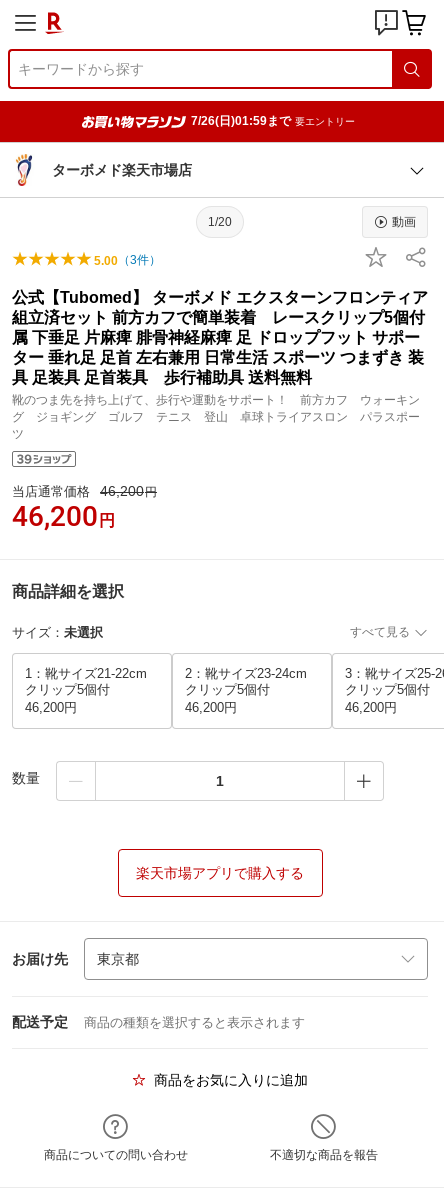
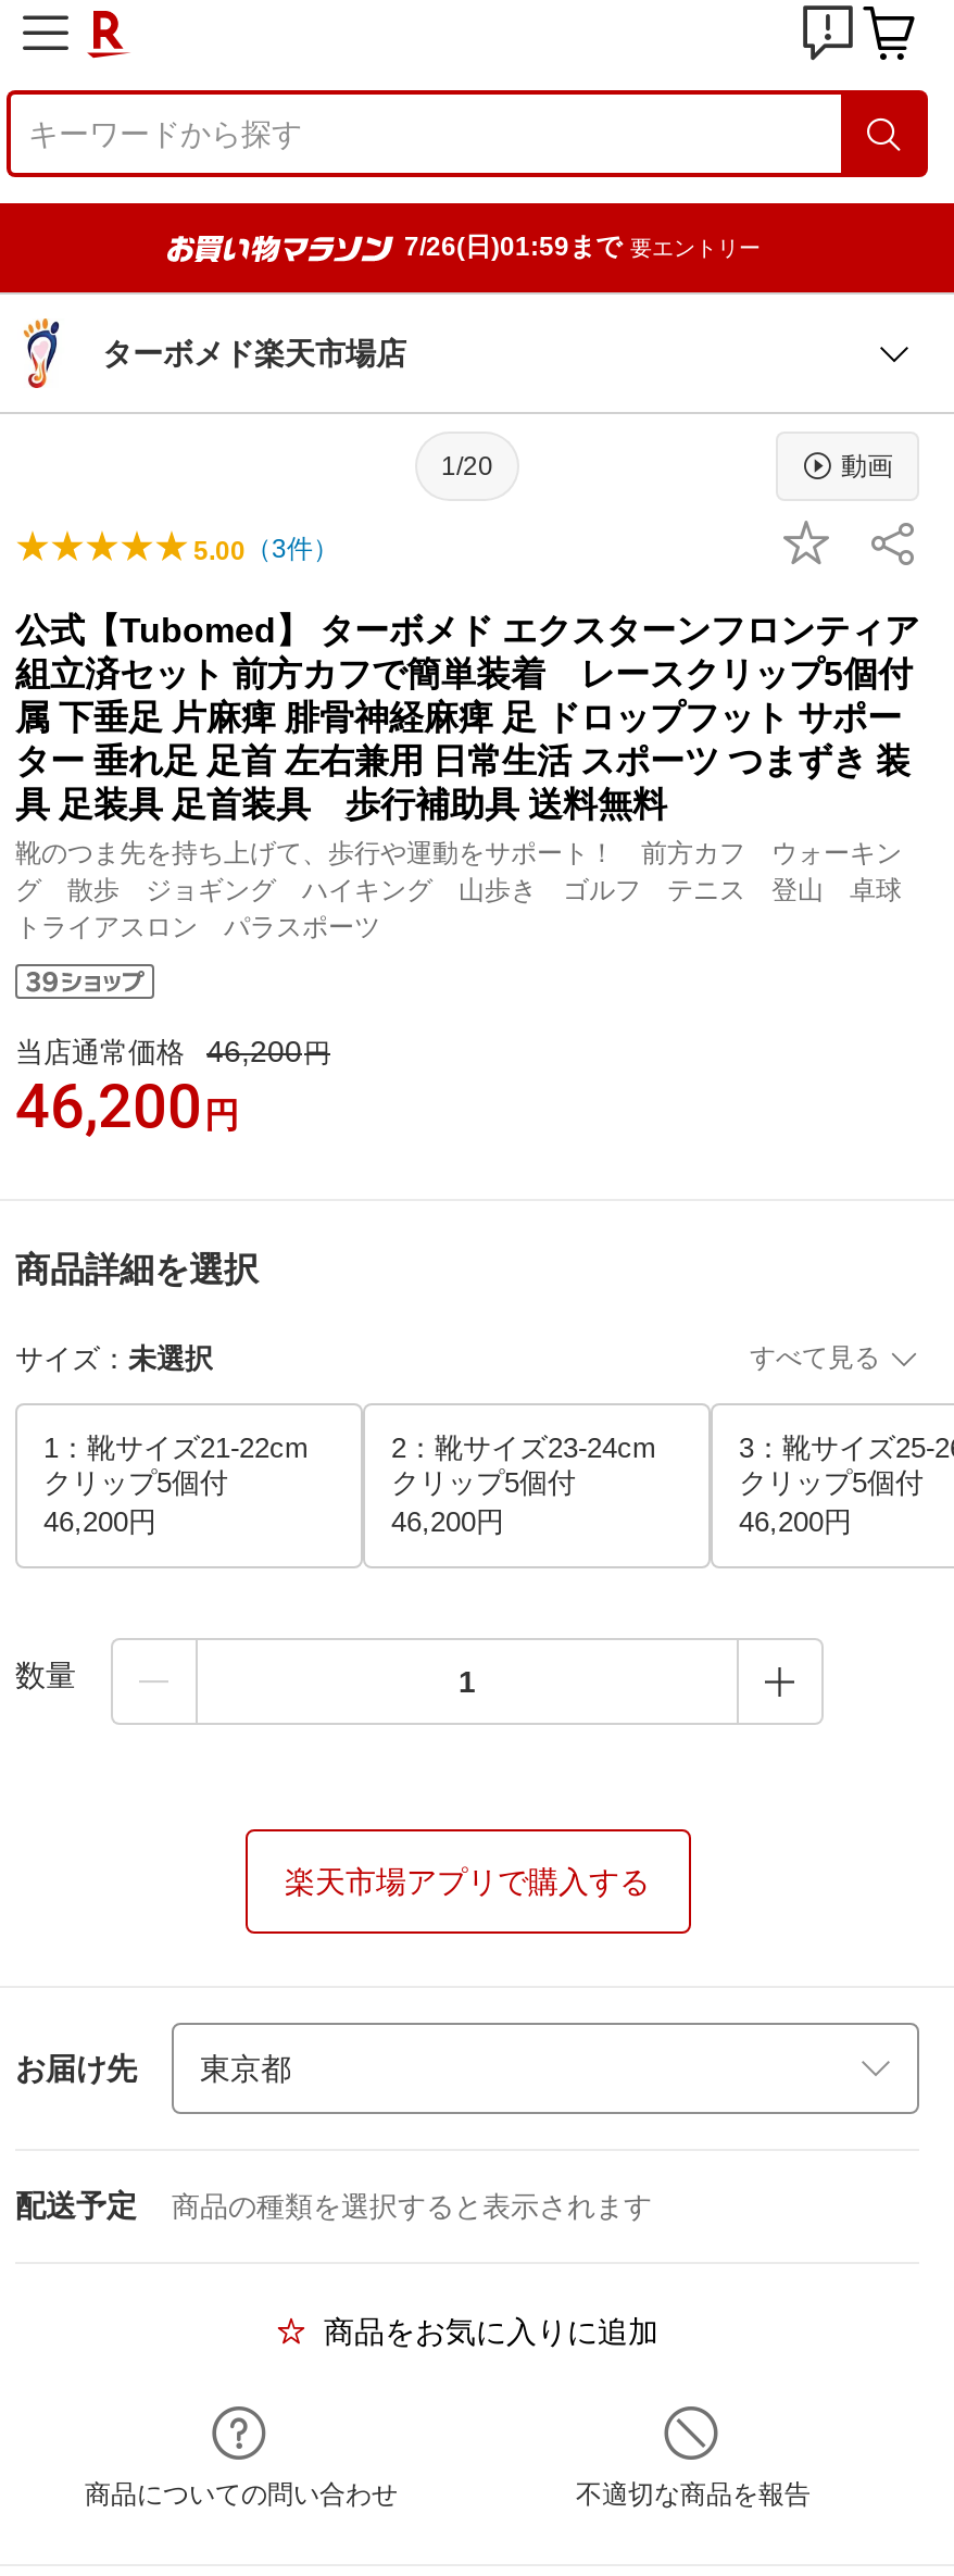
[12,410,420,441] グ ジョギング ゴルフ テニス 登山 卓球トライアスロン パラスポー | ツ -> [15,875,902,942] グ 散歩 ジョギング ハイキング 山歩き ゴルフ テニス 登山 卓球 | トライアスロン パラスポーツ

